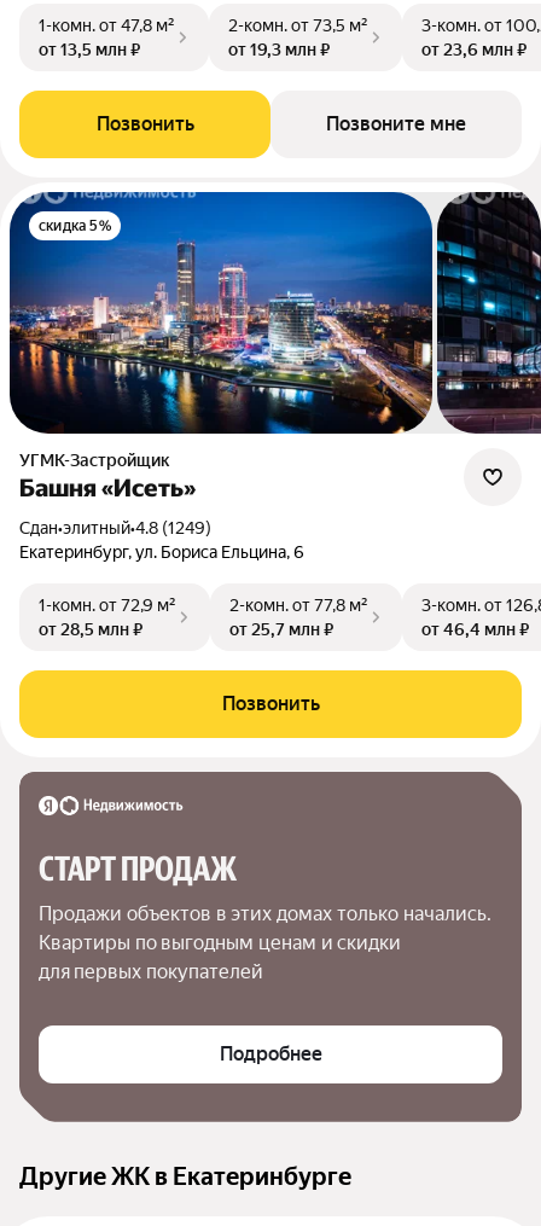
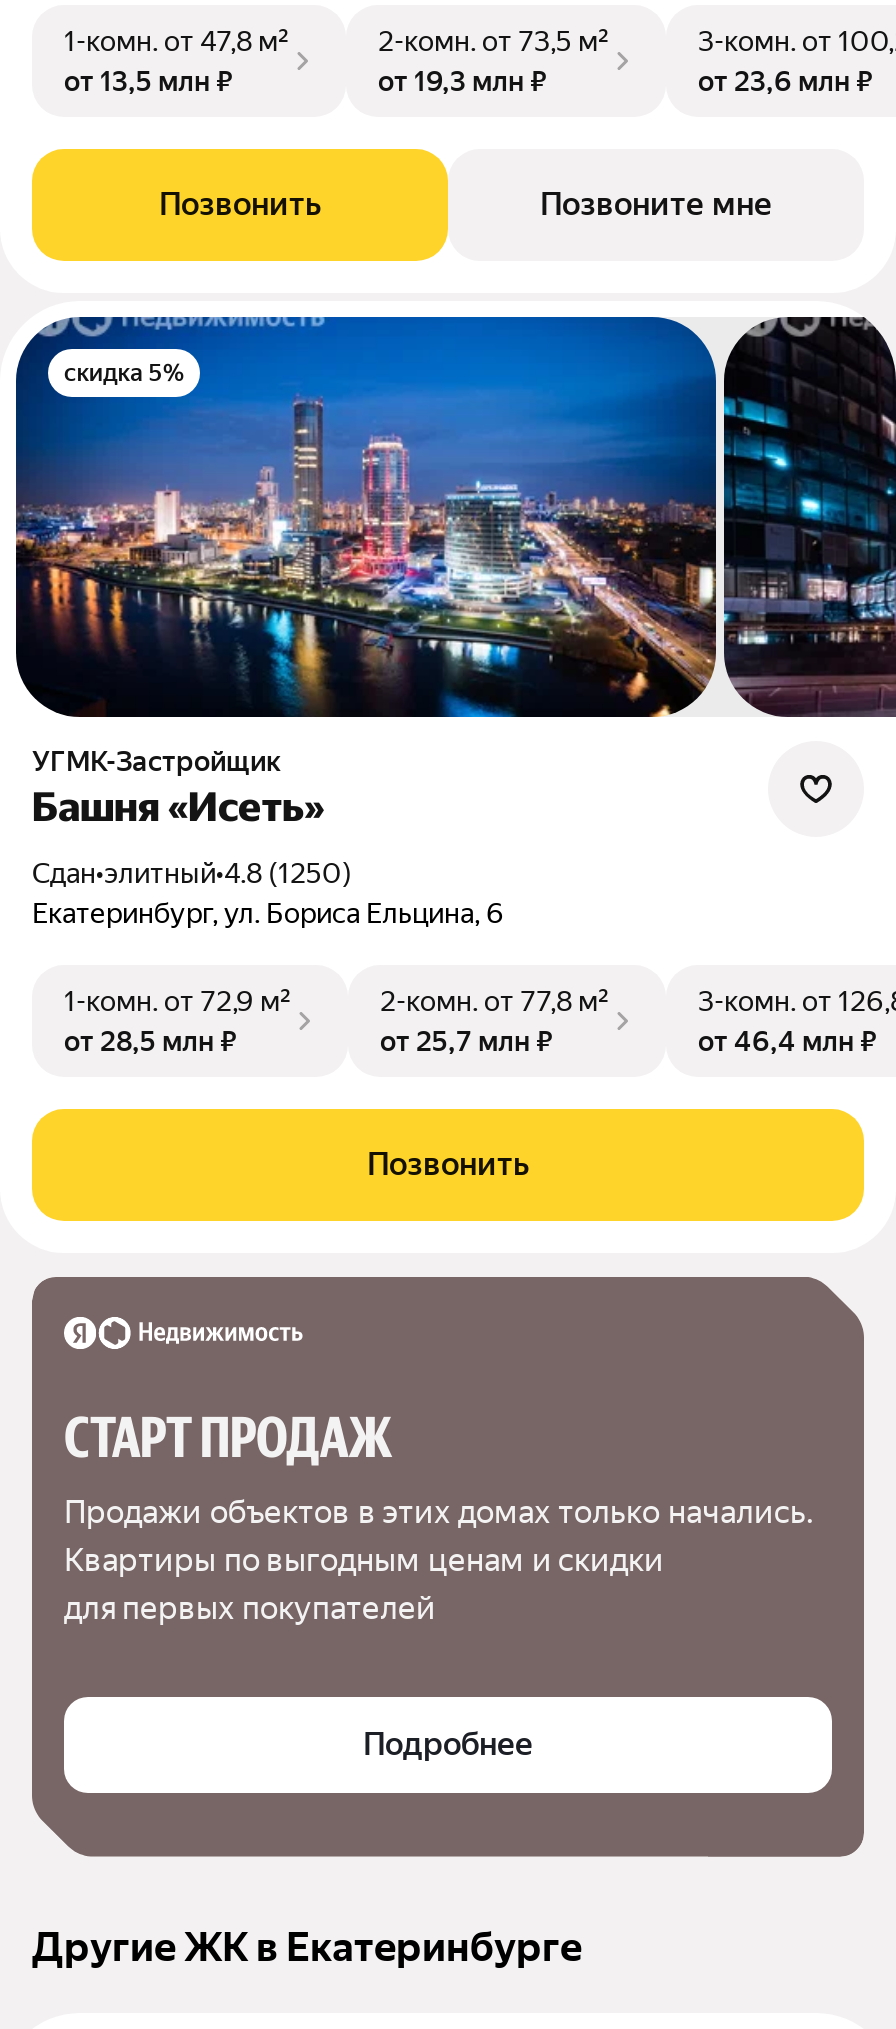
[30,518,211,537] Сдан•элитный•4.8 (1249) -> [50,857,352,889] Сдан•элитный•4.8 (1250)

